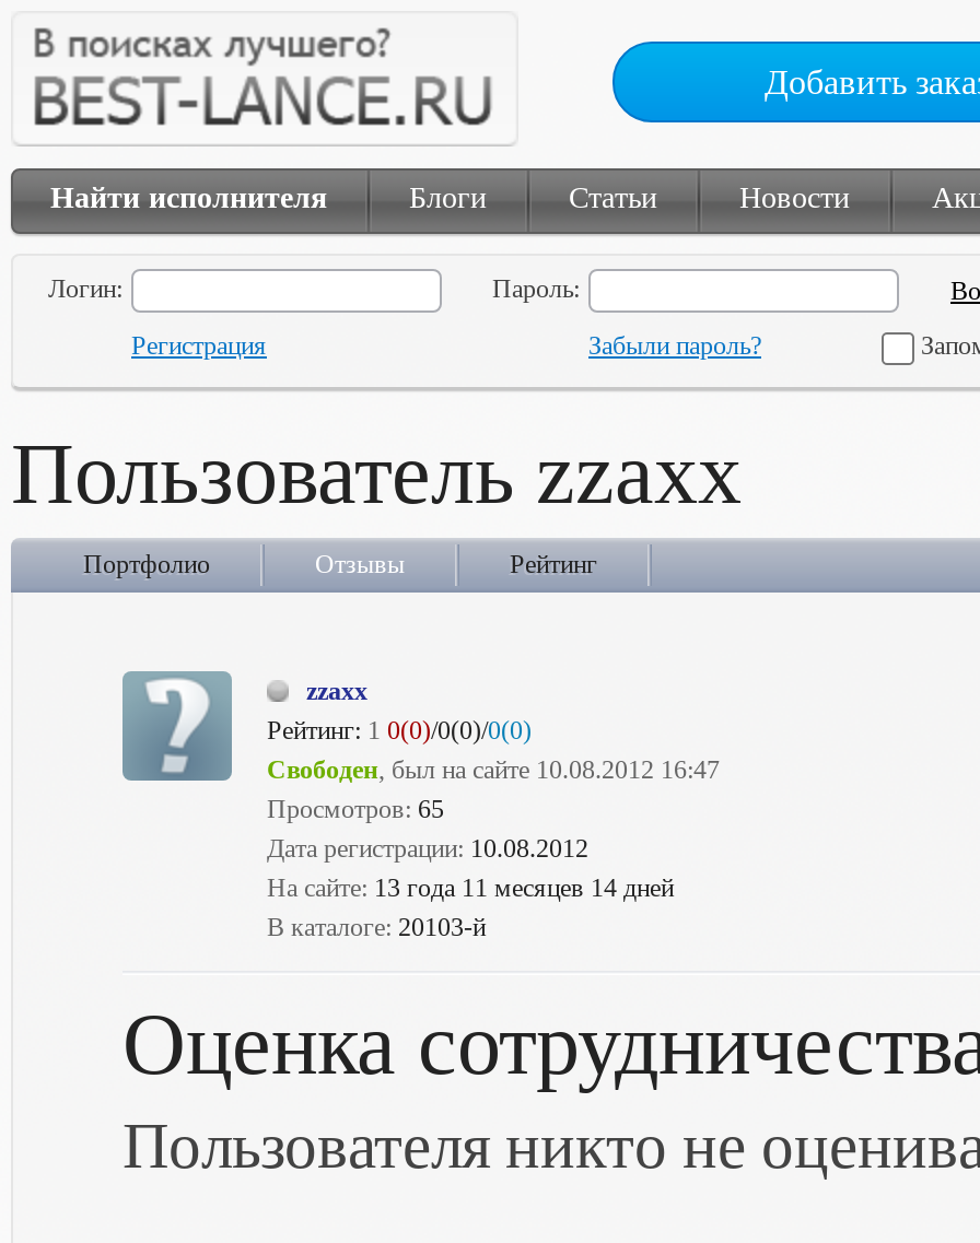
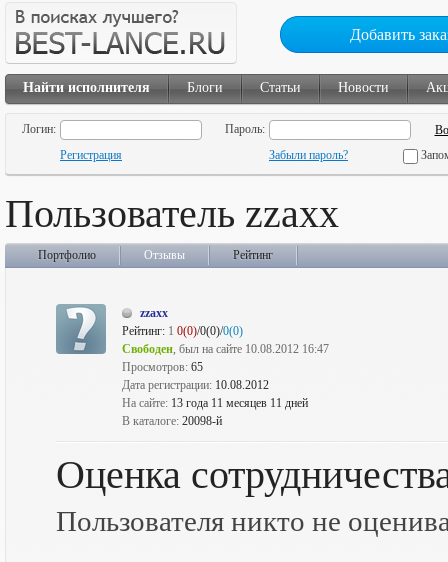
[267,872,674,903] На сайте: 13 года 11 месяцев 14 дней -> [122,396,308,410] На сайте: 13 года 11 месяцев 11 дней
[267,912,486,942] В каталоге: 20103-й -> [122,414,222,428] В каталоге: 20098-й

